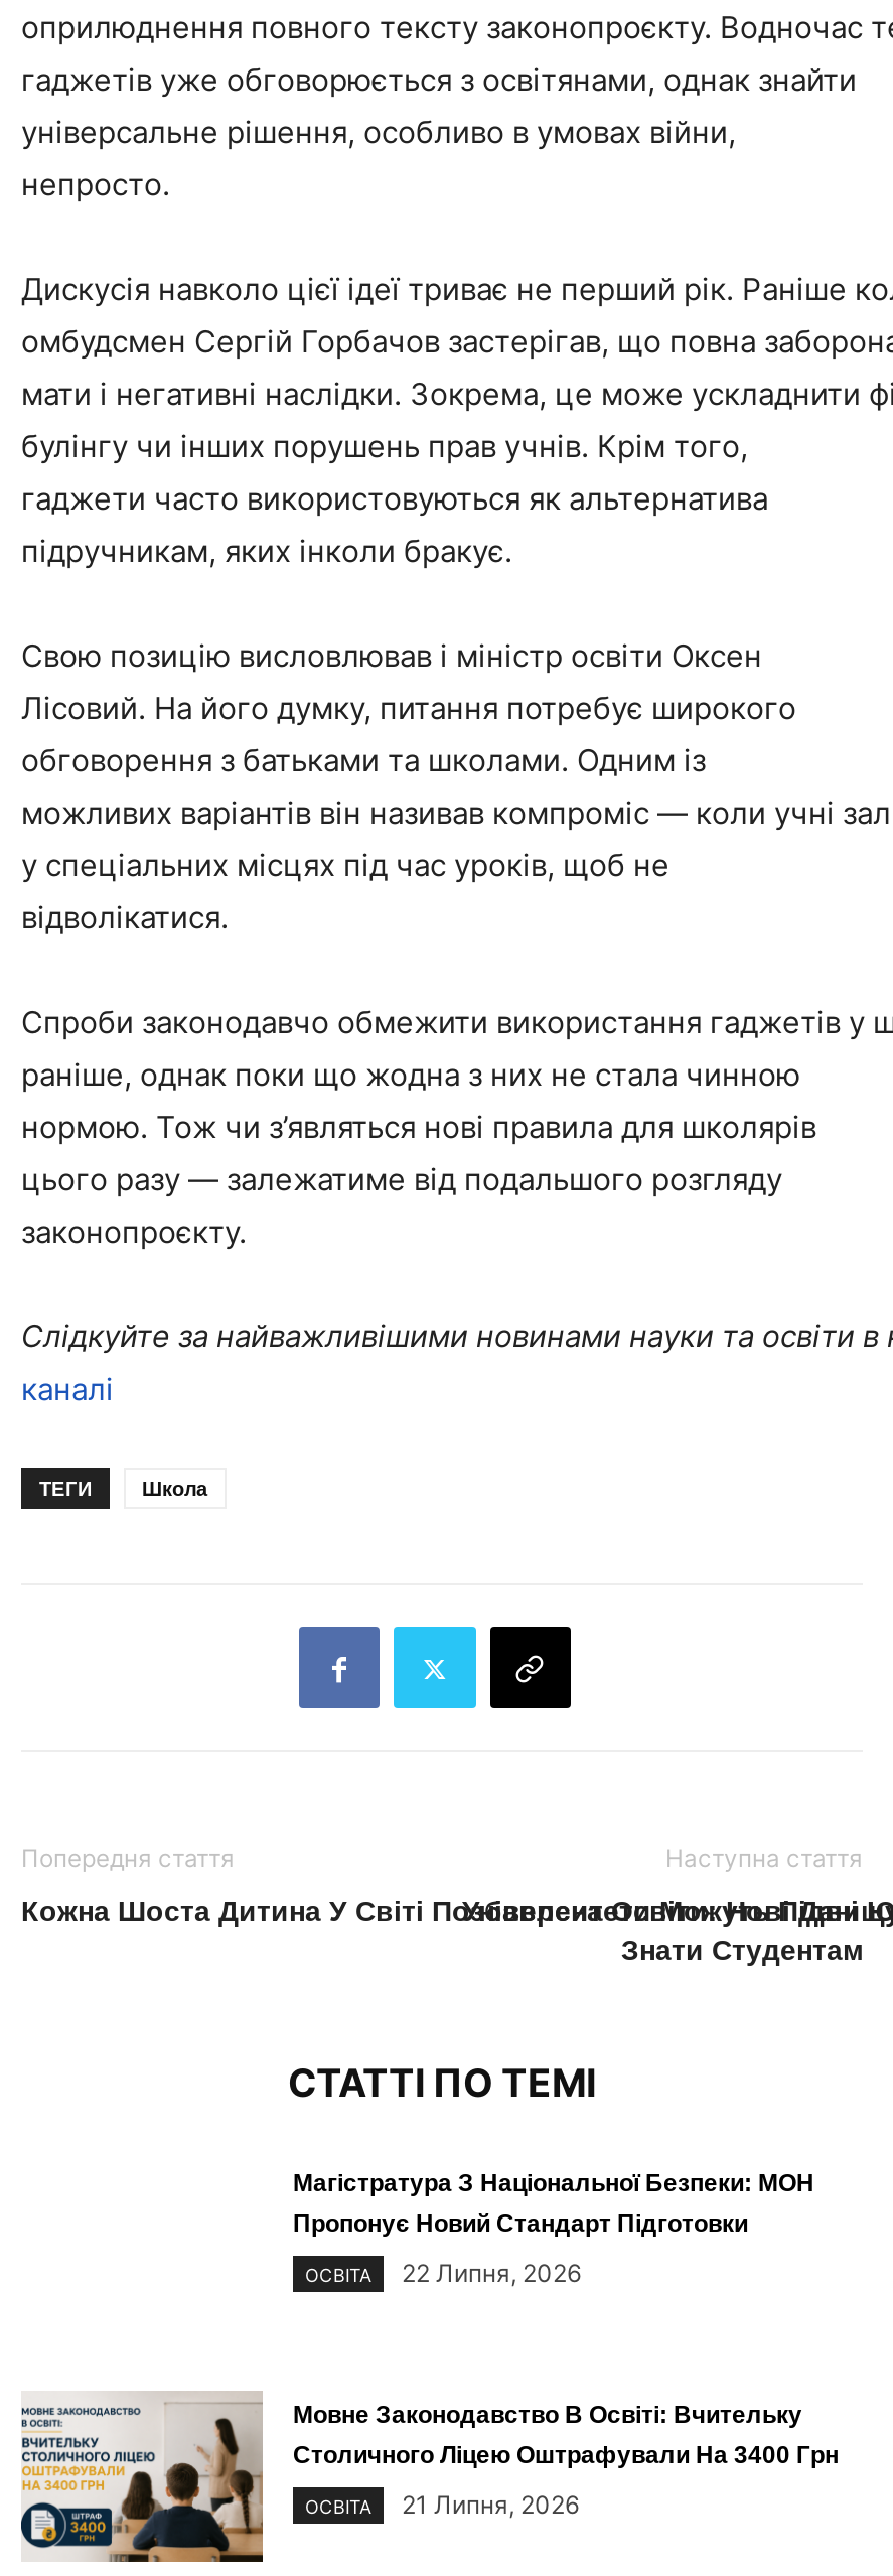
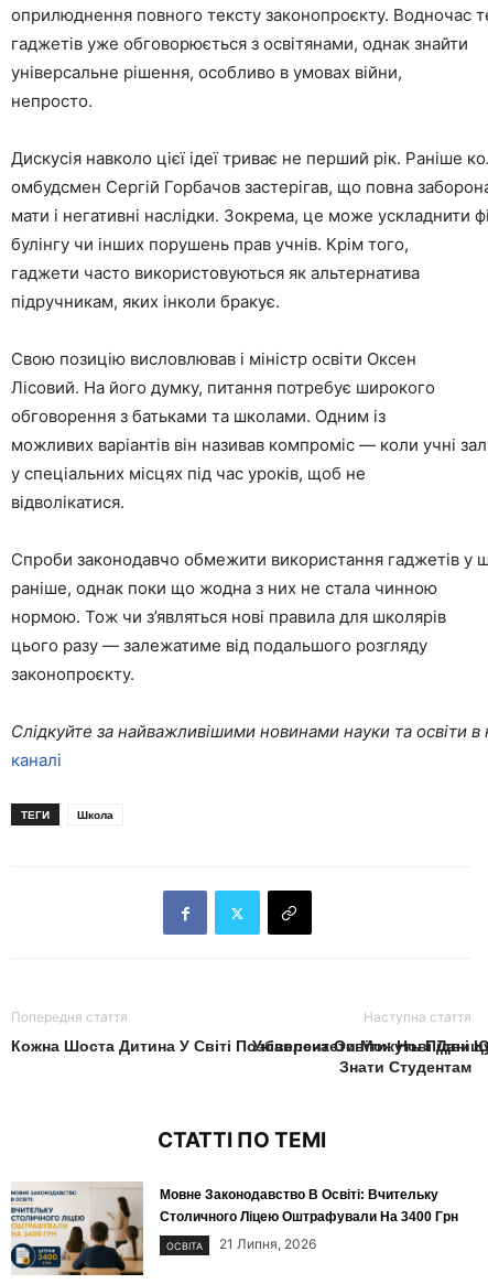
[293,2170,814,2289] Магістратура З Національної Безпеки: МОН | Пропонує Новий Стандарт Підготовки | ОСВІТА | 22 Липня, 2026 -> none

